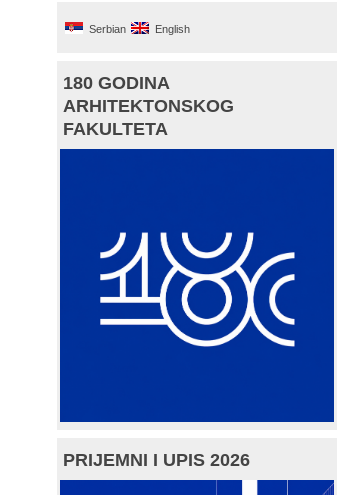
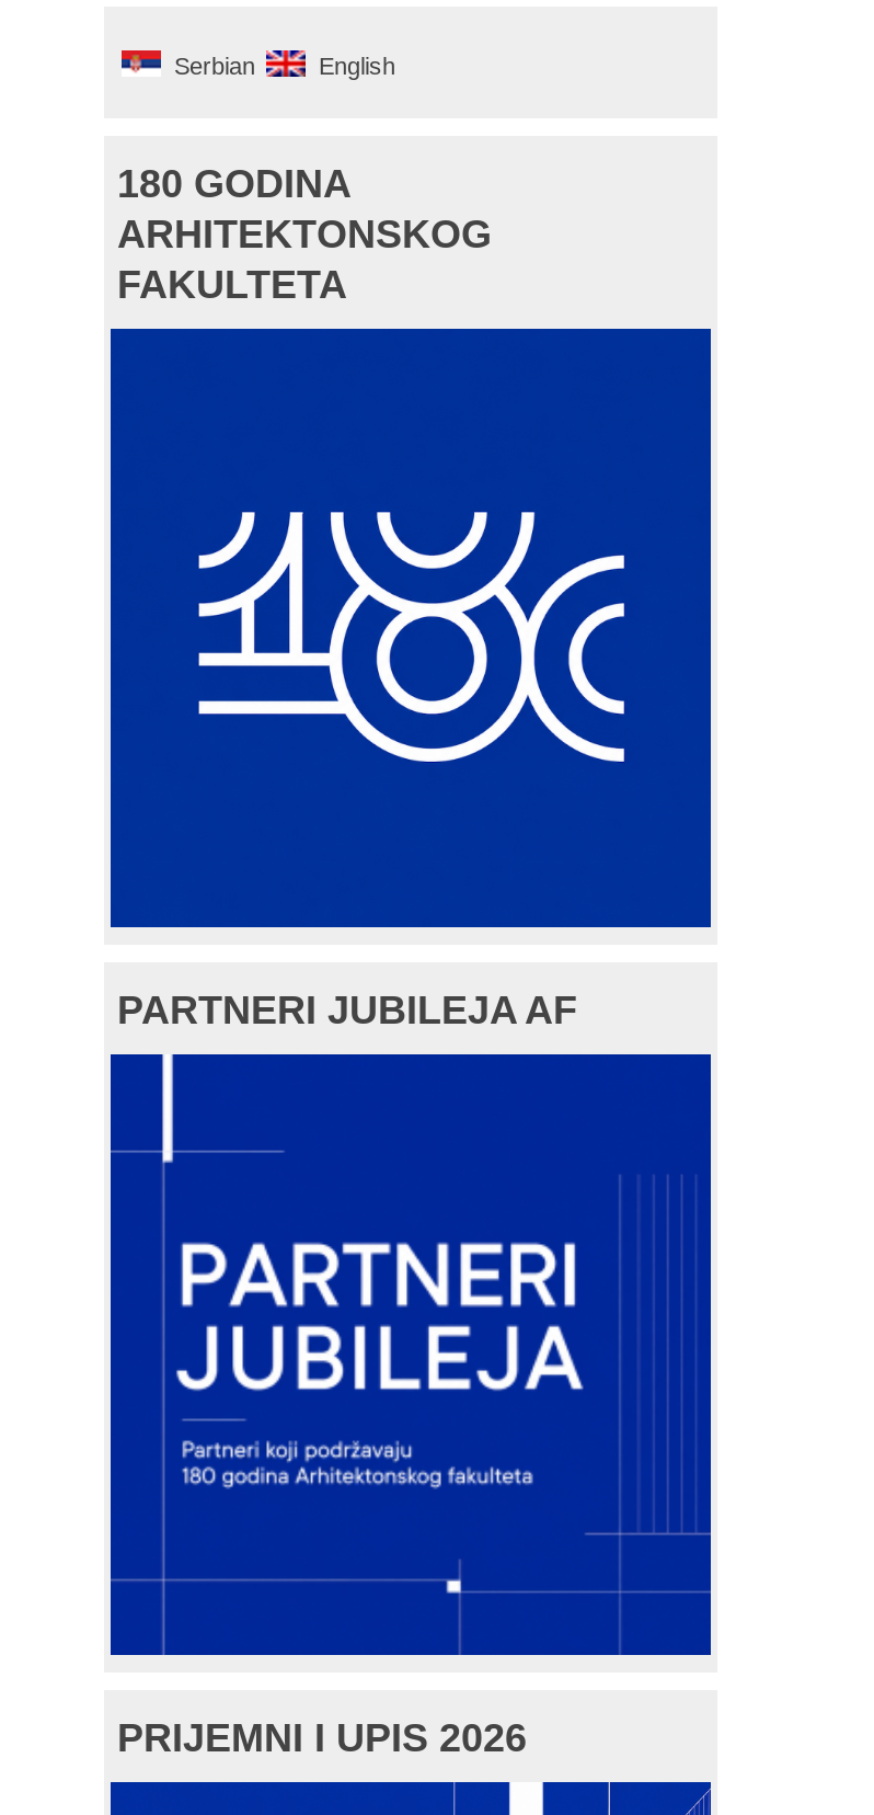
none -> [117,989,577,1033] PARTNERI JUBILEJA AF
none -> [157,1057,582,1648] [image]

